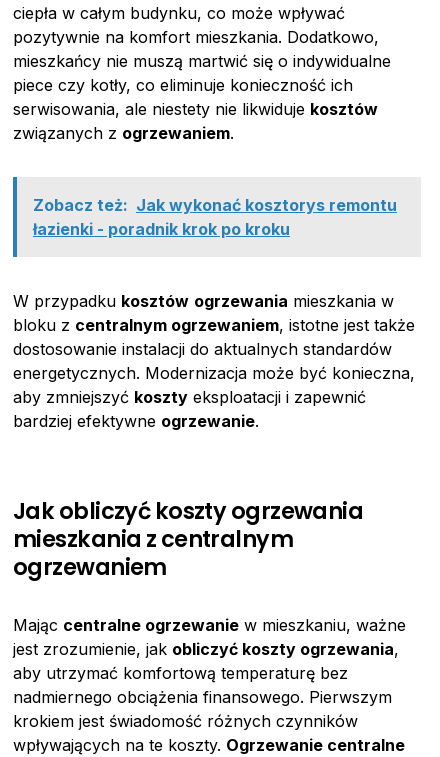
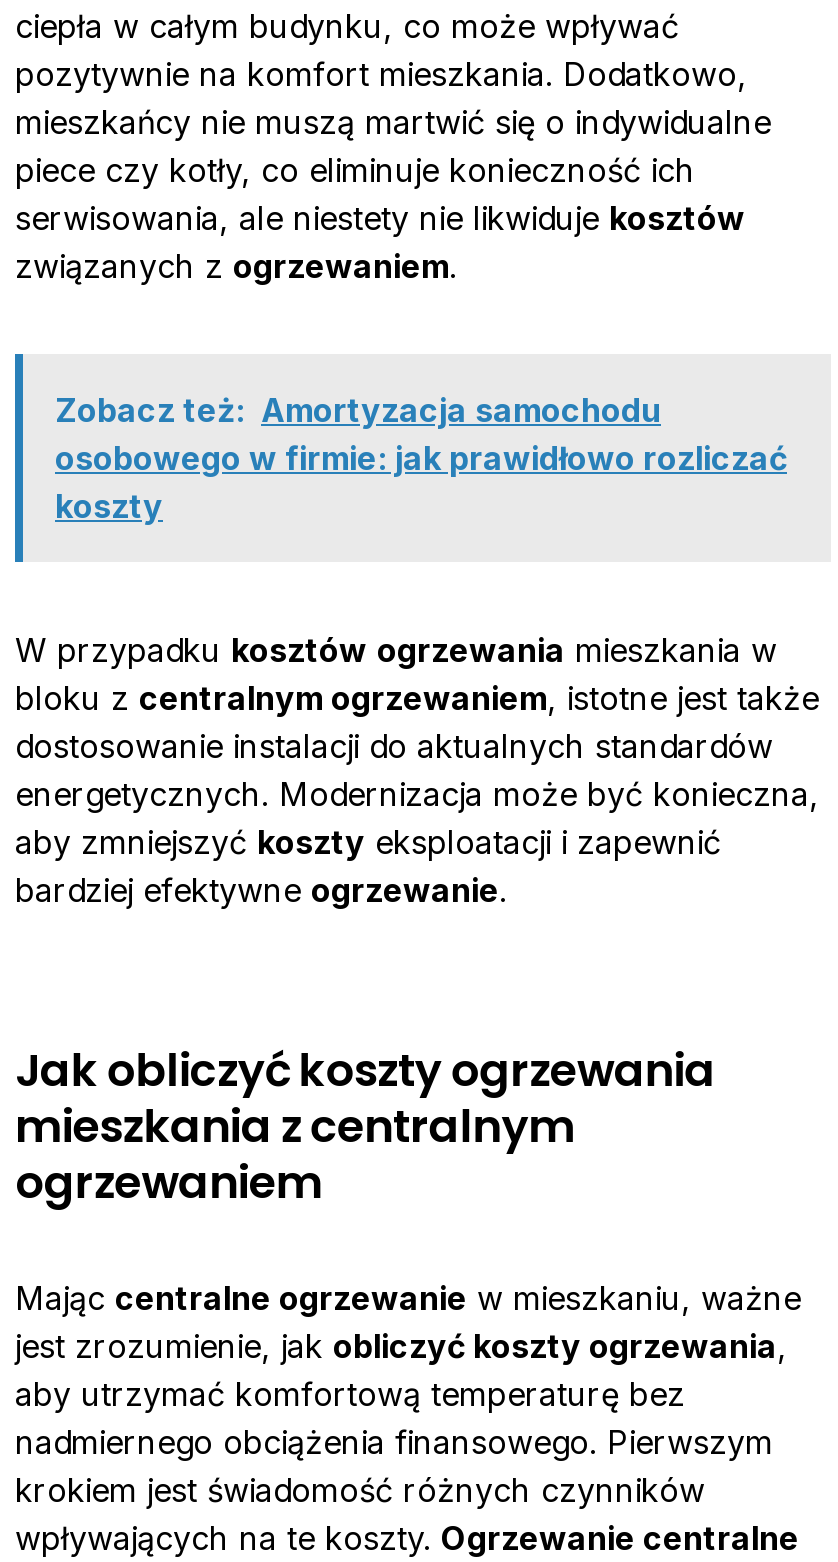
[33,195,397,239] Zobacz też: Jak wykonać kosztorys remontu | łazienki - poradnik krok po kroku -> [55,390,787,526] Zobacz też: Amortyzacja samochodu | osobowego w firmie: jak prawidłowo rozliczać | koszty

